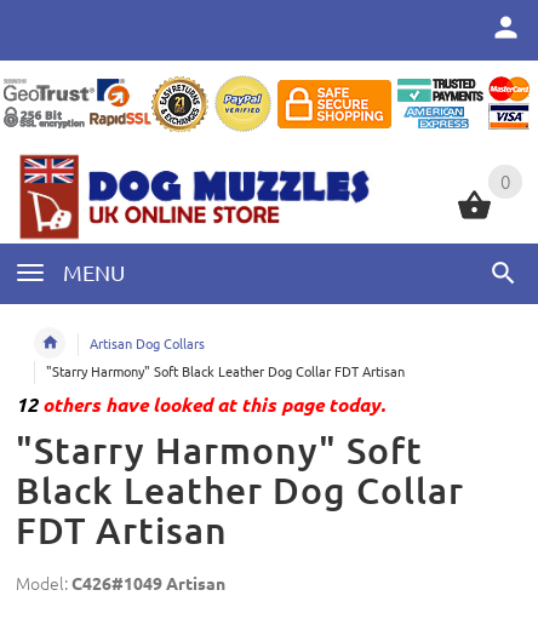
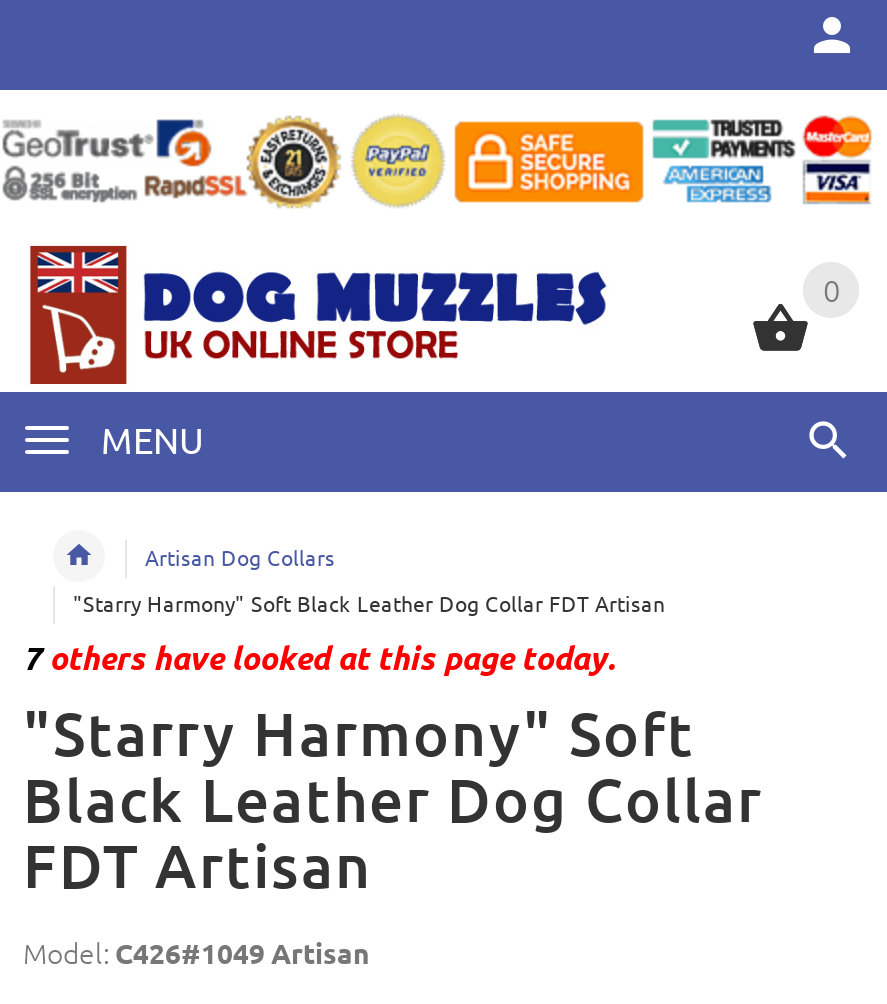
[16,392,385,417] 12others have looked at this page today. -> [23,637,615,679] 7others have looked at this page today.

